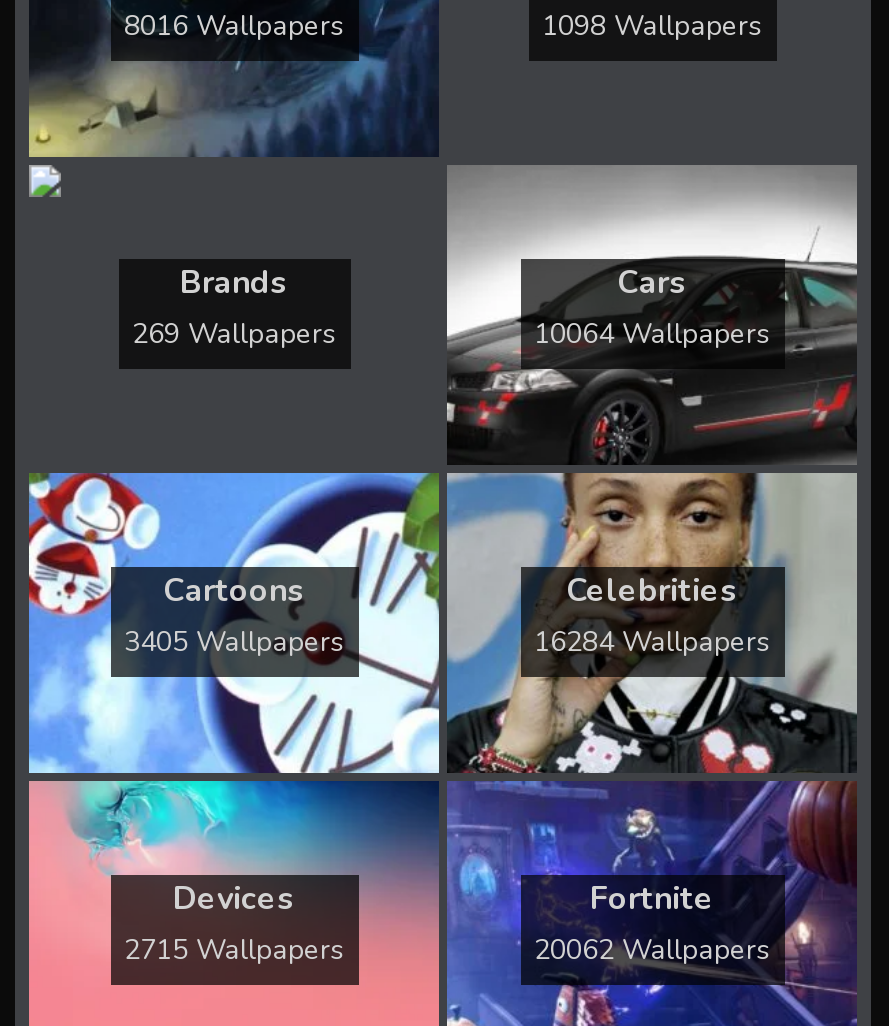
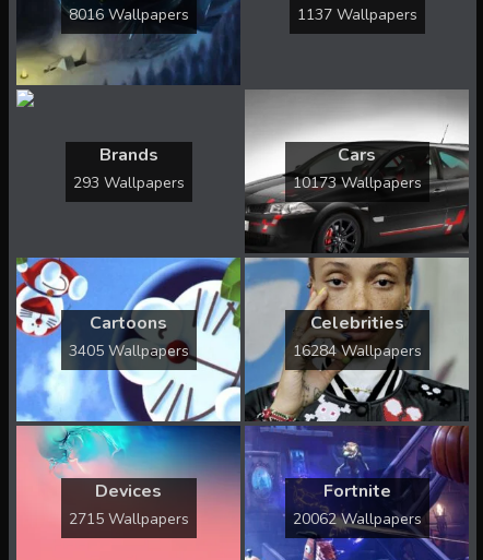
[542,8,762,46] 1098 Wallpapers -> [297,4,417,25] 1137 Wallpapers
[132,316,336,354] 269 Wallpapers -> [73,172,184,193] 293 Wallpapers
[534,316,770,354] 10064 Wallpapers -> [292,172,421,193] 10173 Wallpapers

